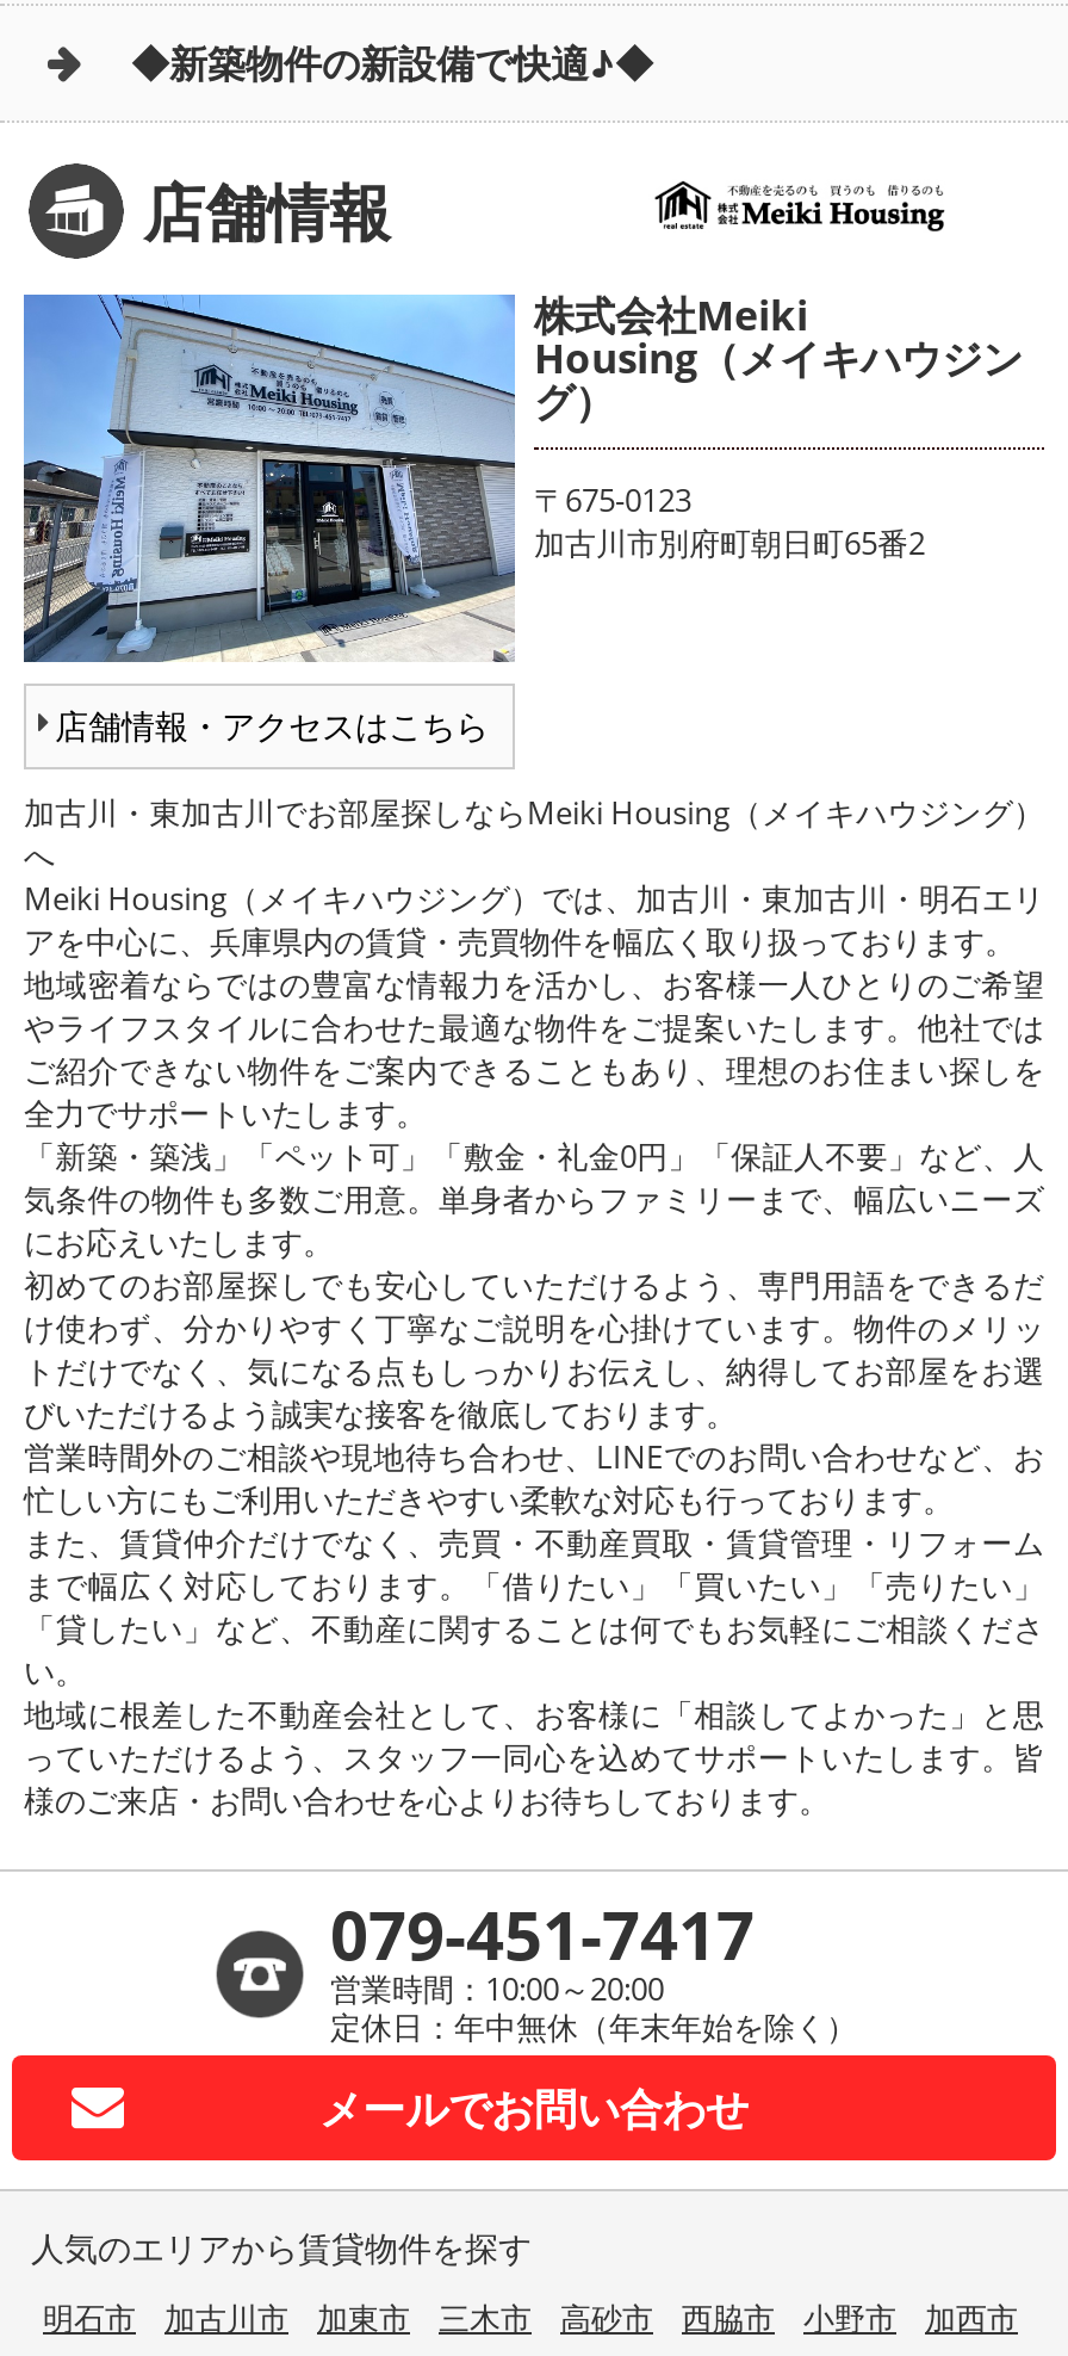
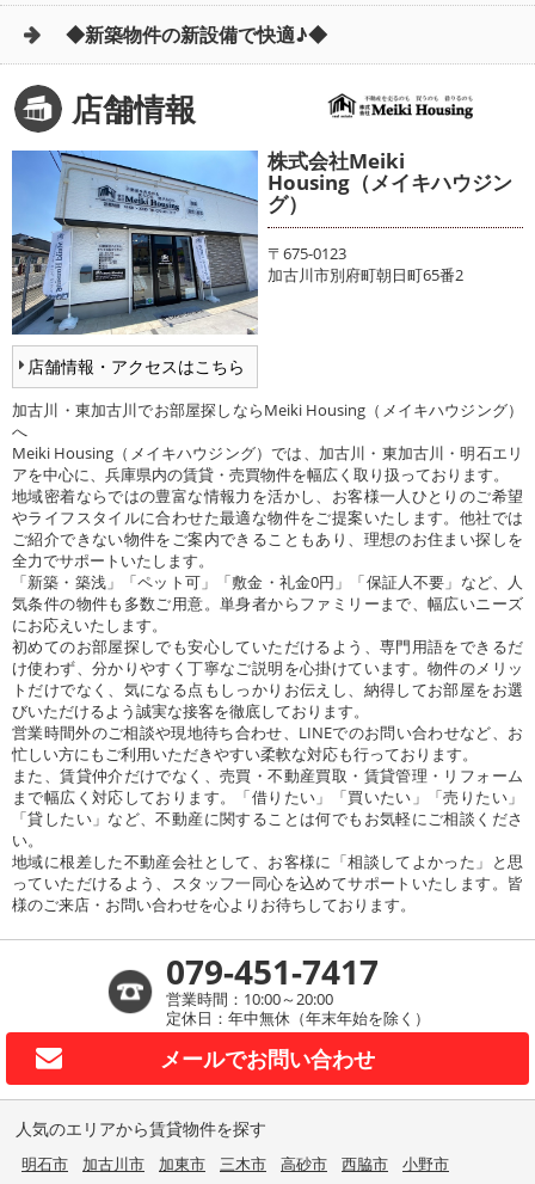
[925,2297,1018,2340] 加西市 -> none

